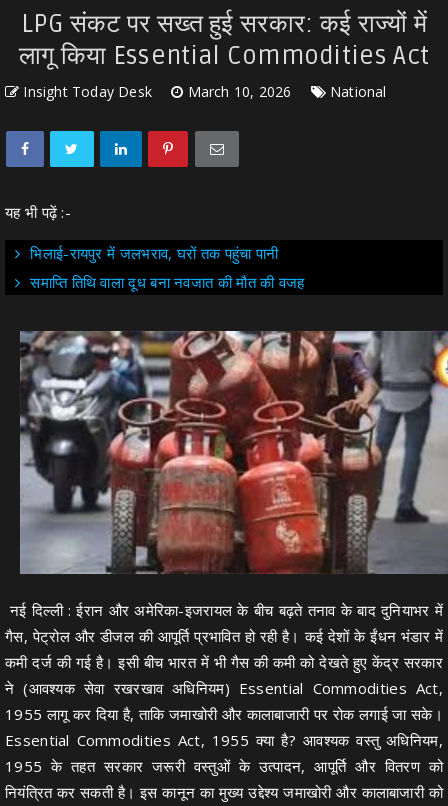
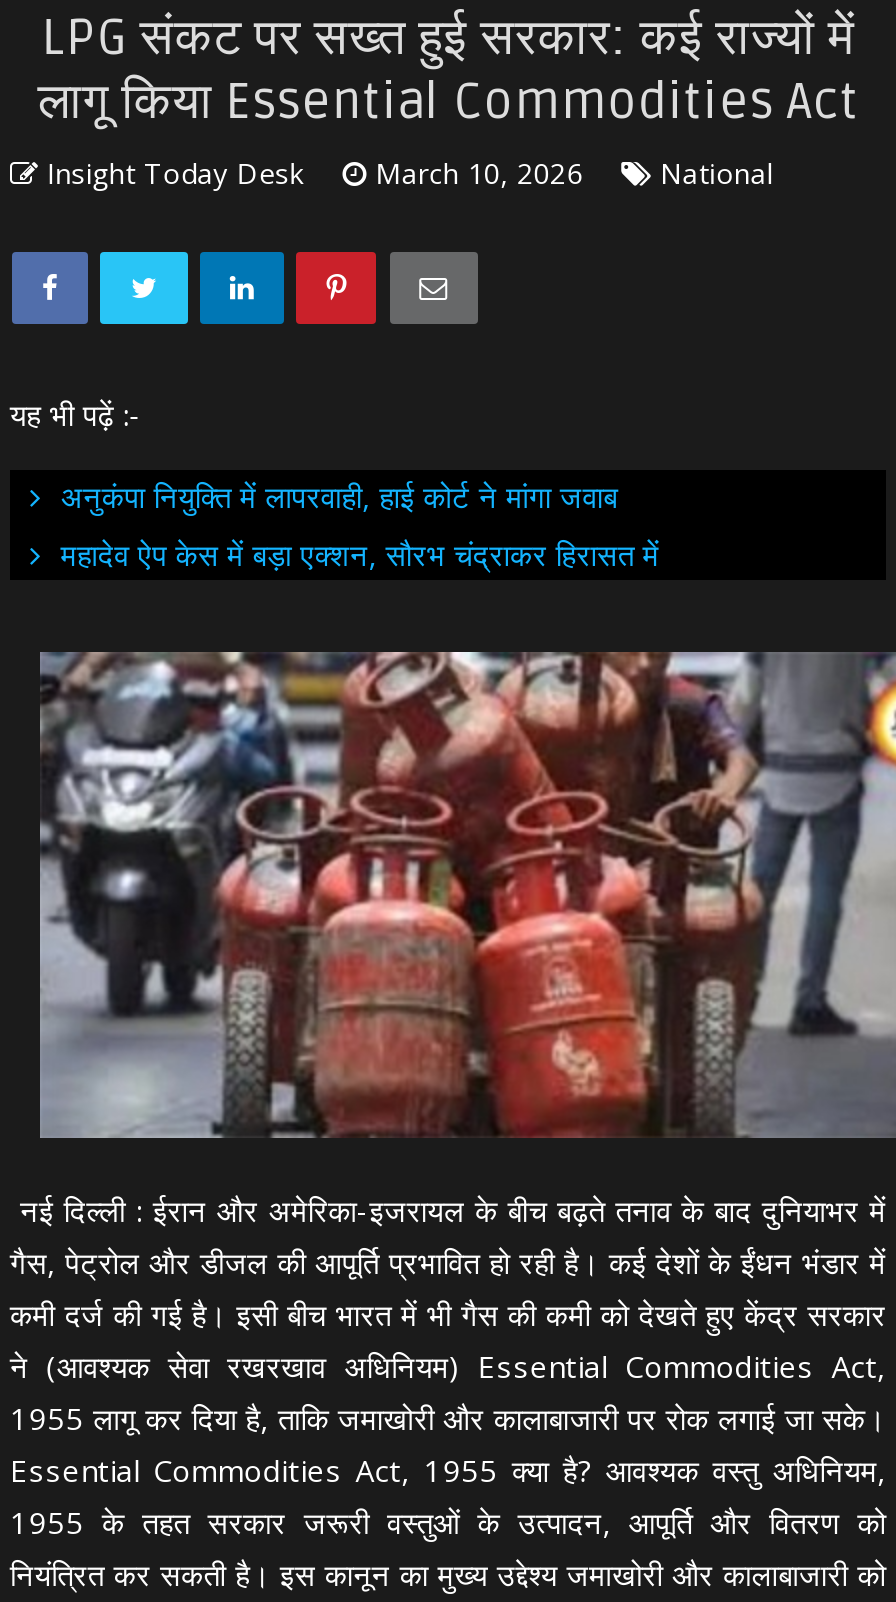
[30,243,305,292] भिलाई-रायपुर में जलभराव, घरों तक पहुंचा पानी | समाप्ति तिथि वाला दूध बना नवजात की मौत की वजह -> [61,477,659,575] अनुकंपा नियुक्ति में लापरवाही, हाई कोर्ट ने मांगा जवाब | महादेव ऐप केस में बड़ा एक्शन, सौरभ चंद्राकर हिरासत में

